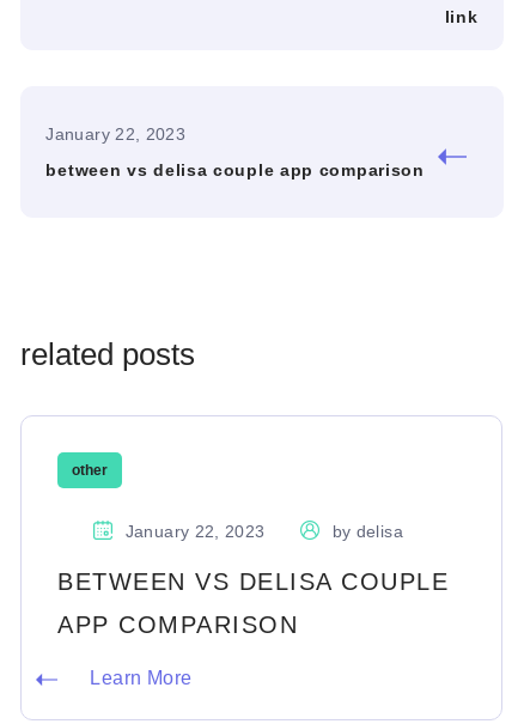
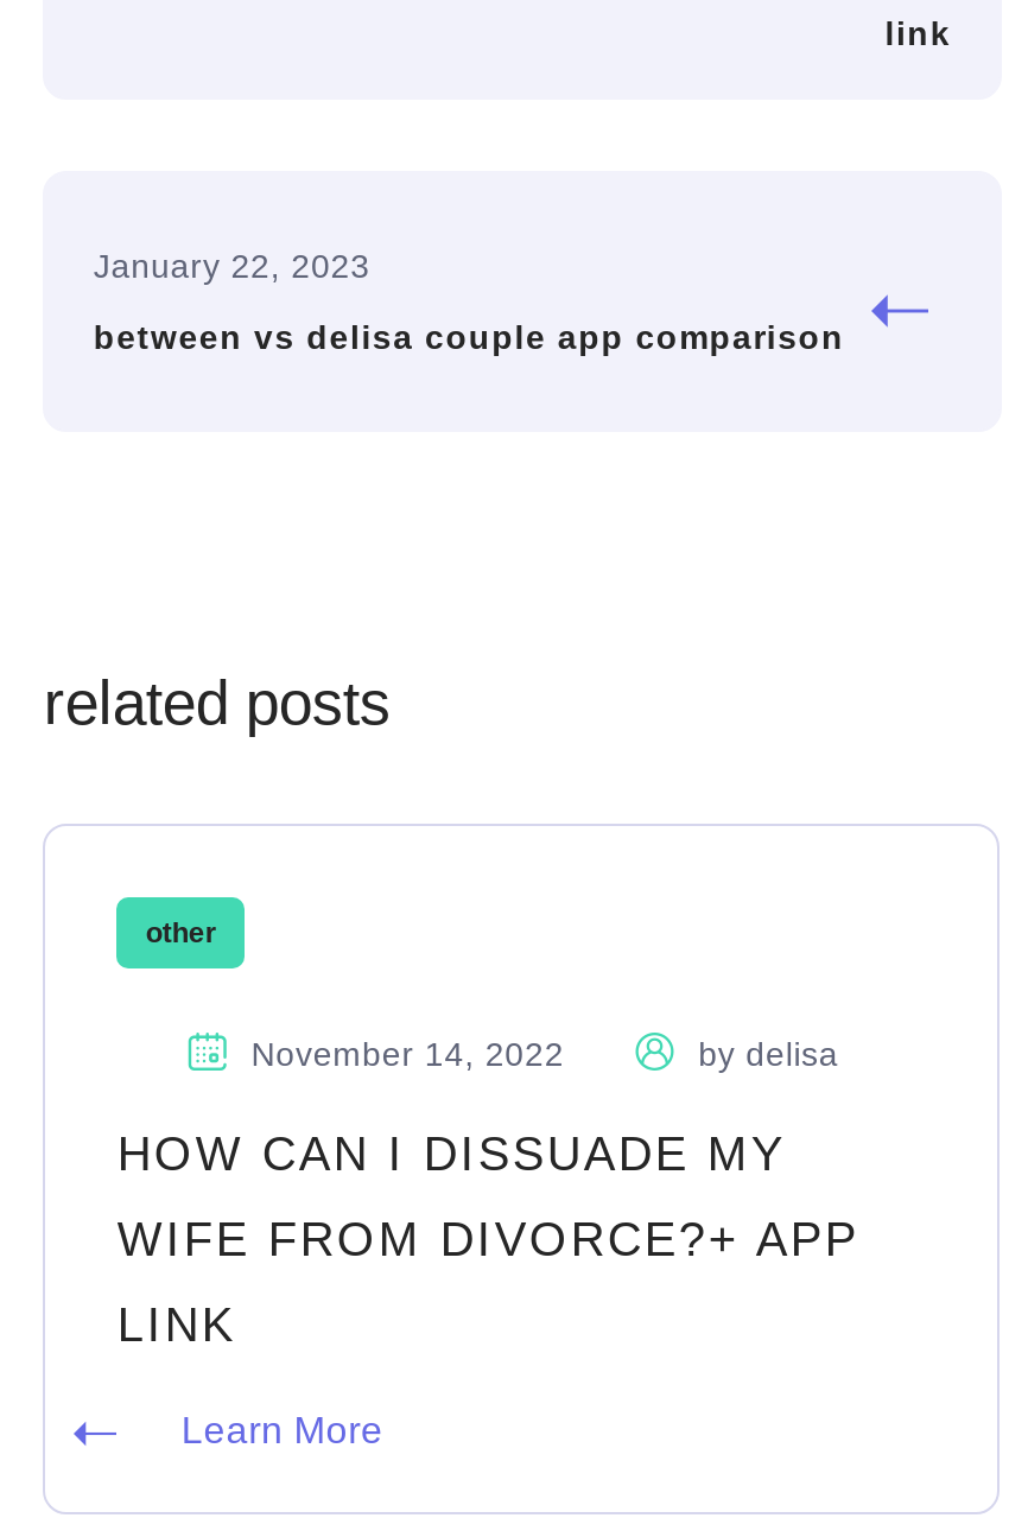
[125,521,265,540] January 22, 2023 -> [251,1034,564,1072] November 14, 2022
[58,568,449,638] BETWEEN VS DELISA COUPLE | APP COMPARISON -> [117,1127,859,1350] HOW CAN I DISSUADE MY | WIFE FROM DIVORCE?+ APP | LINK

